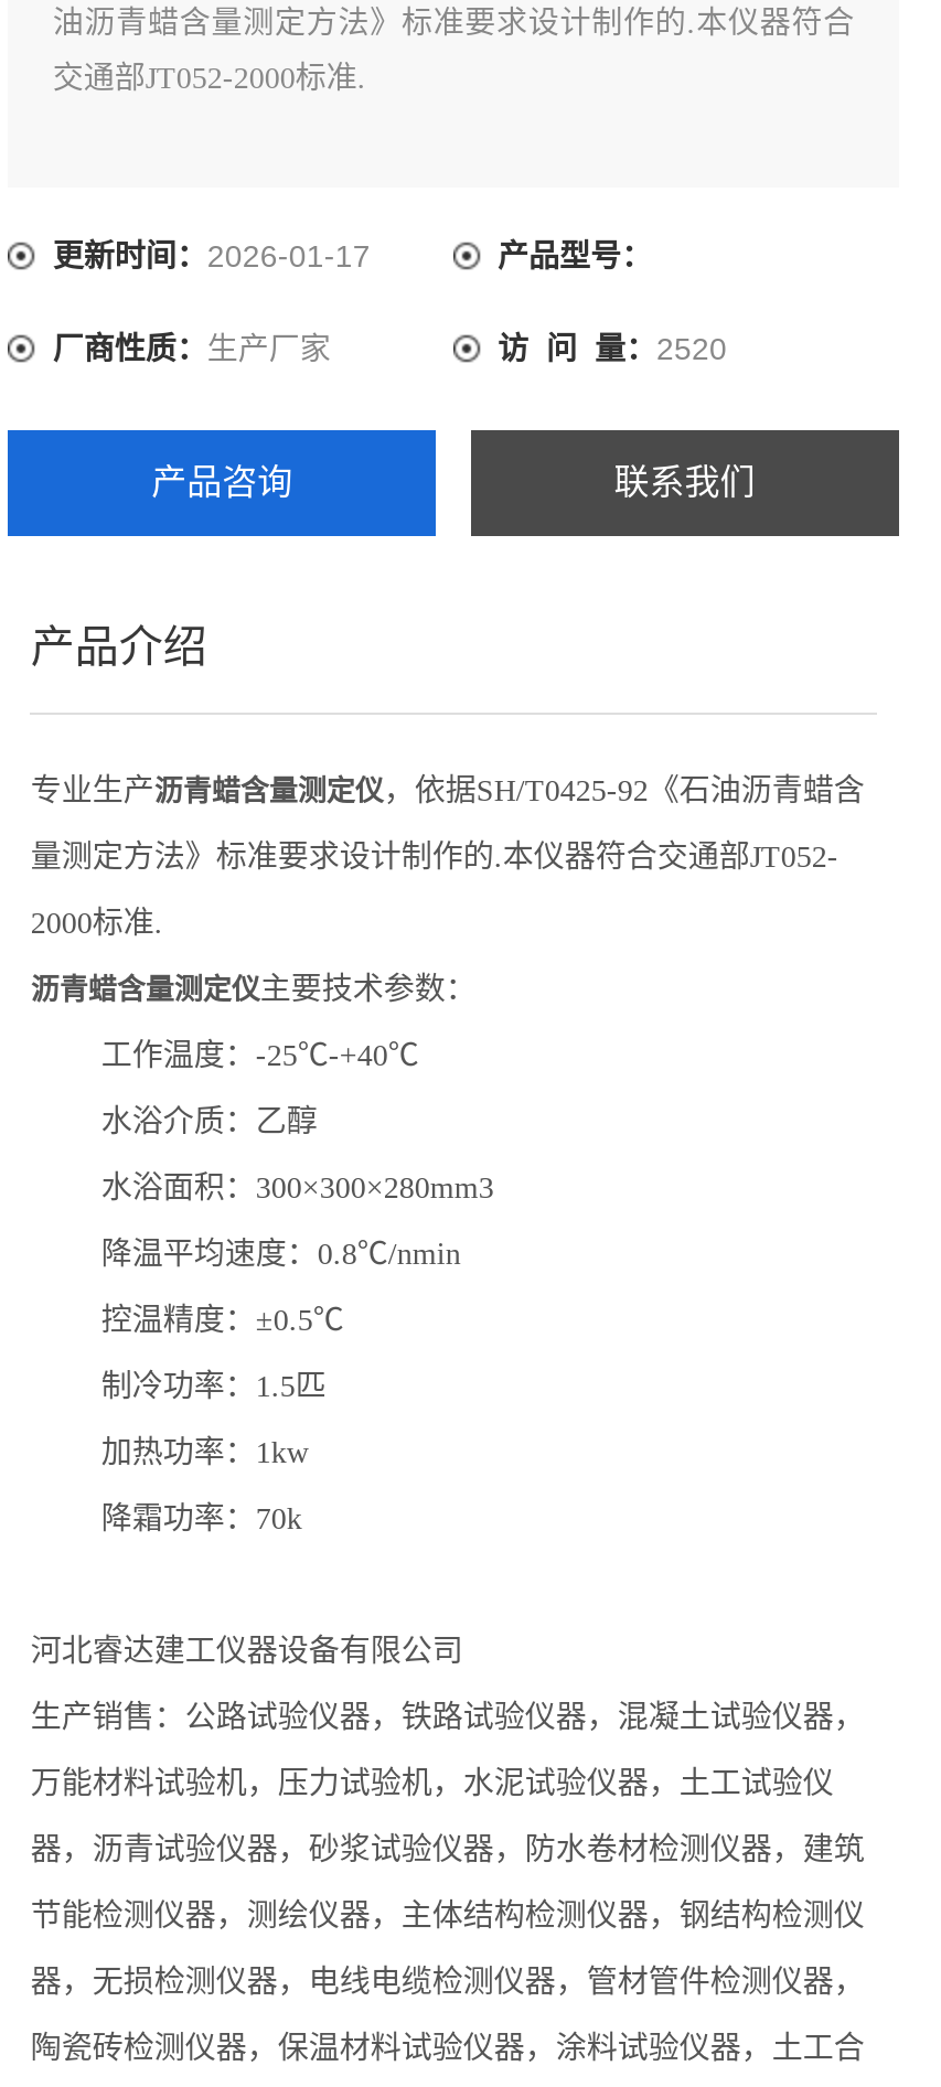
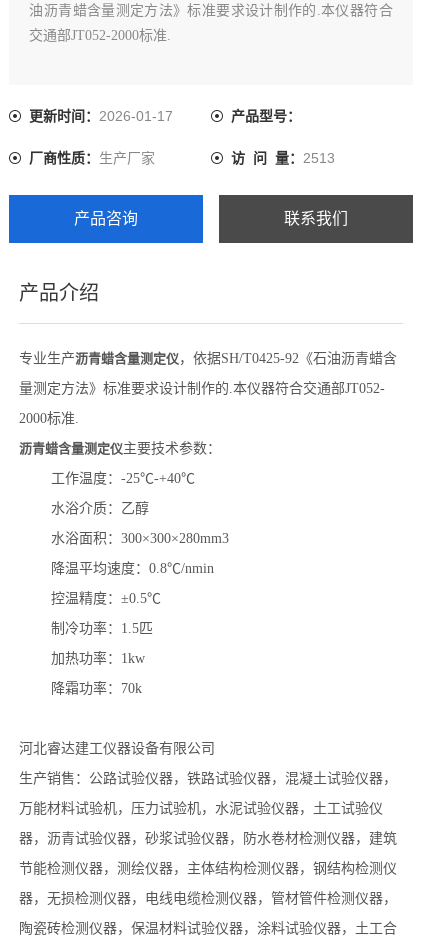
[498,331,727,366] 访 问 量：2520 -> [231,150,335,166] 访 问 量：2513

